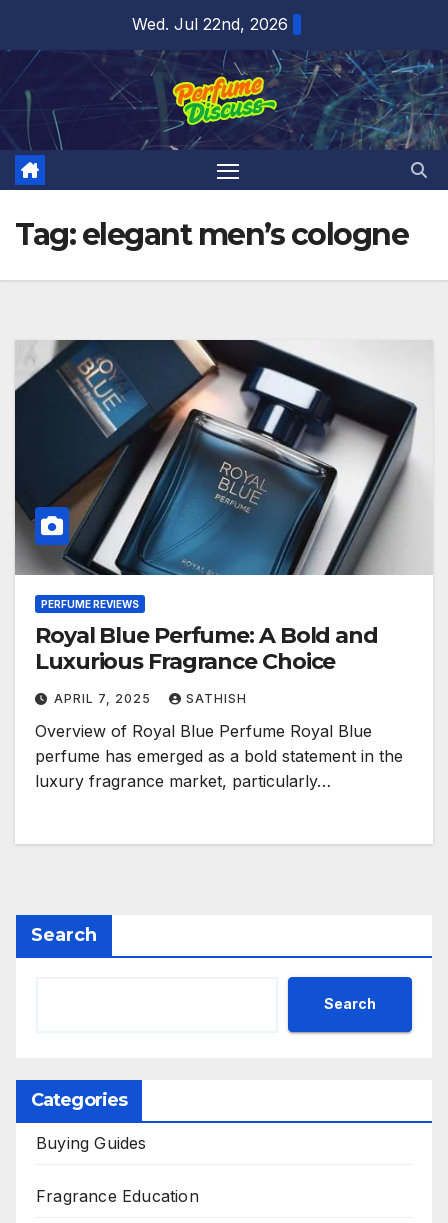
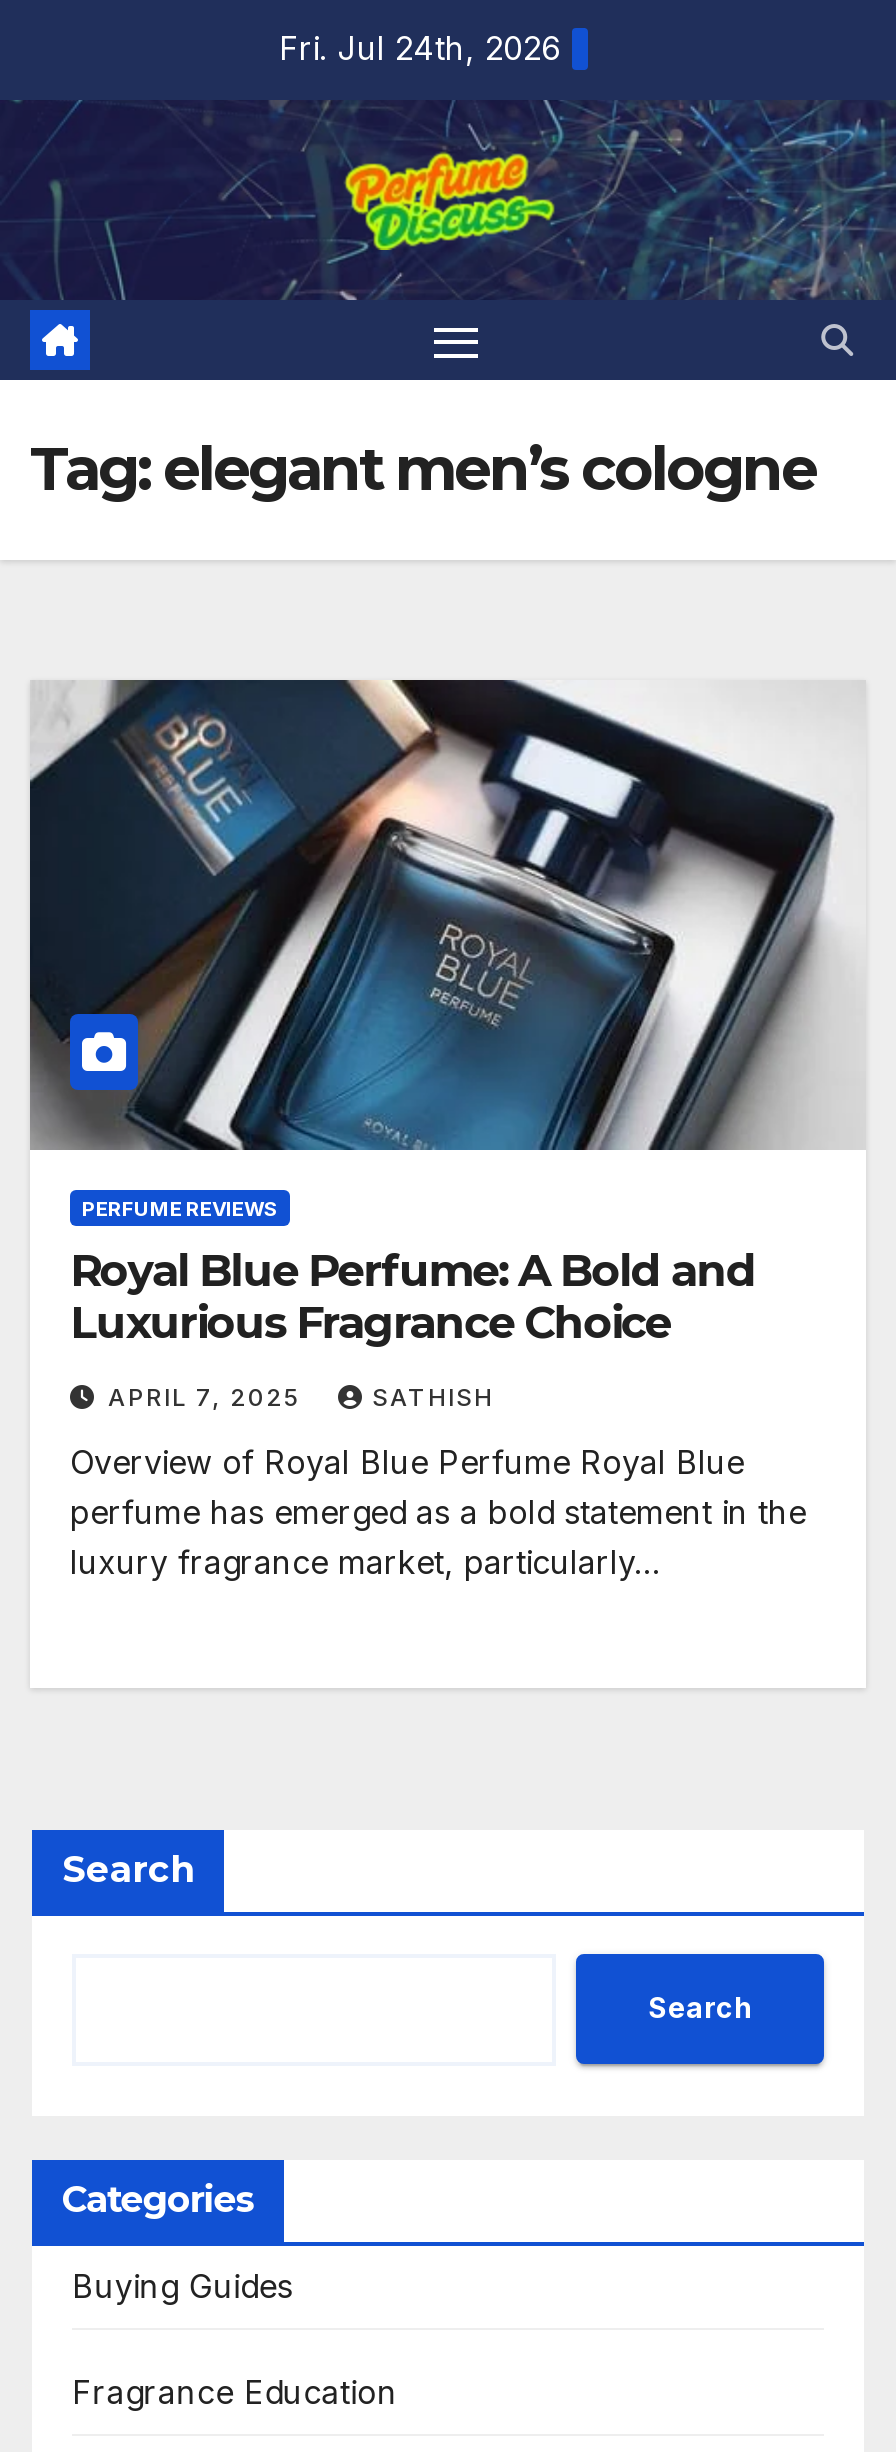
[132,14,288,34] Wed. Jul 22nd, 2026 -> [279,28,561,68] Fri. Jul 24th, 2026

